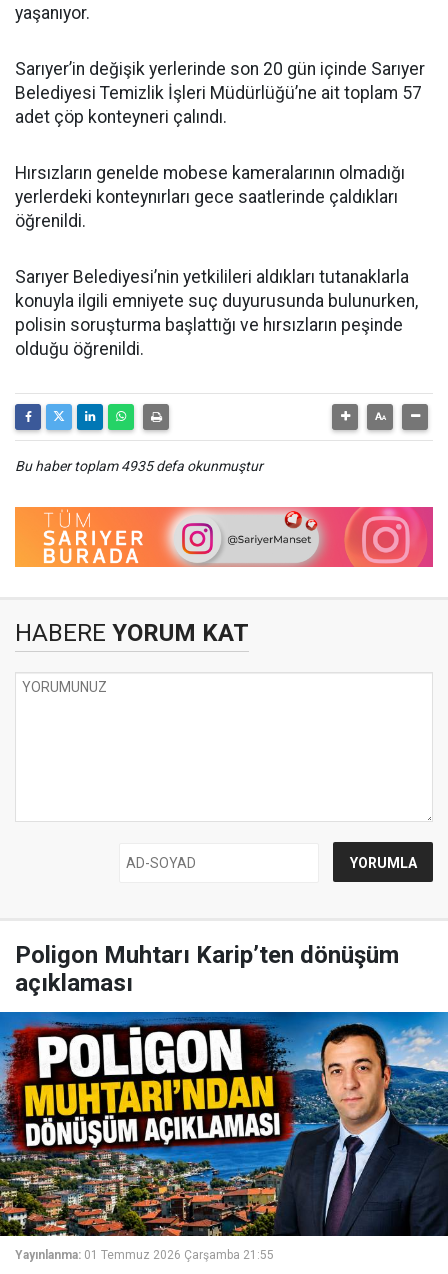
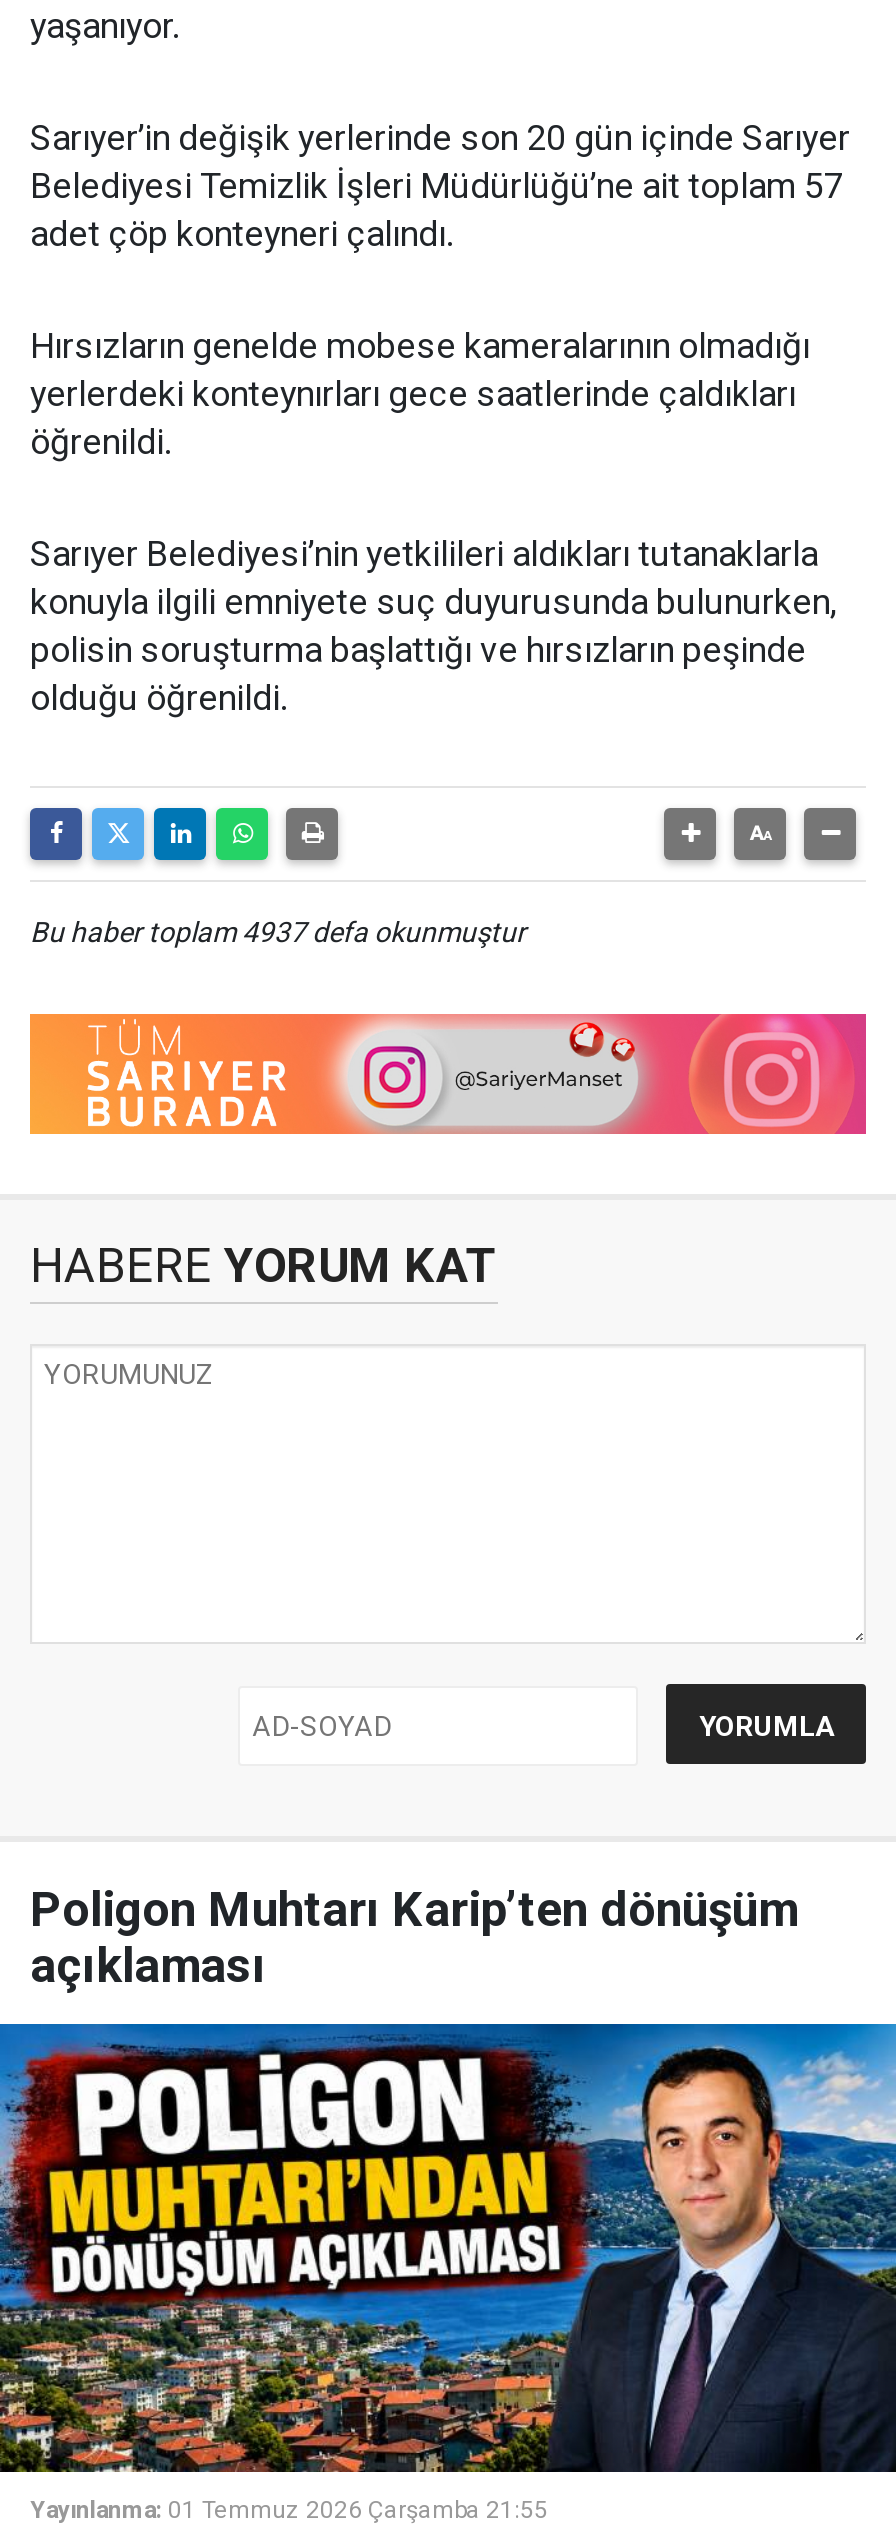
[15,458,263,474] Bu haber toplam 4935 defa okunmuştur -> [30,916,526,948] Bu haber toplam 4937 defa okunmuştur

